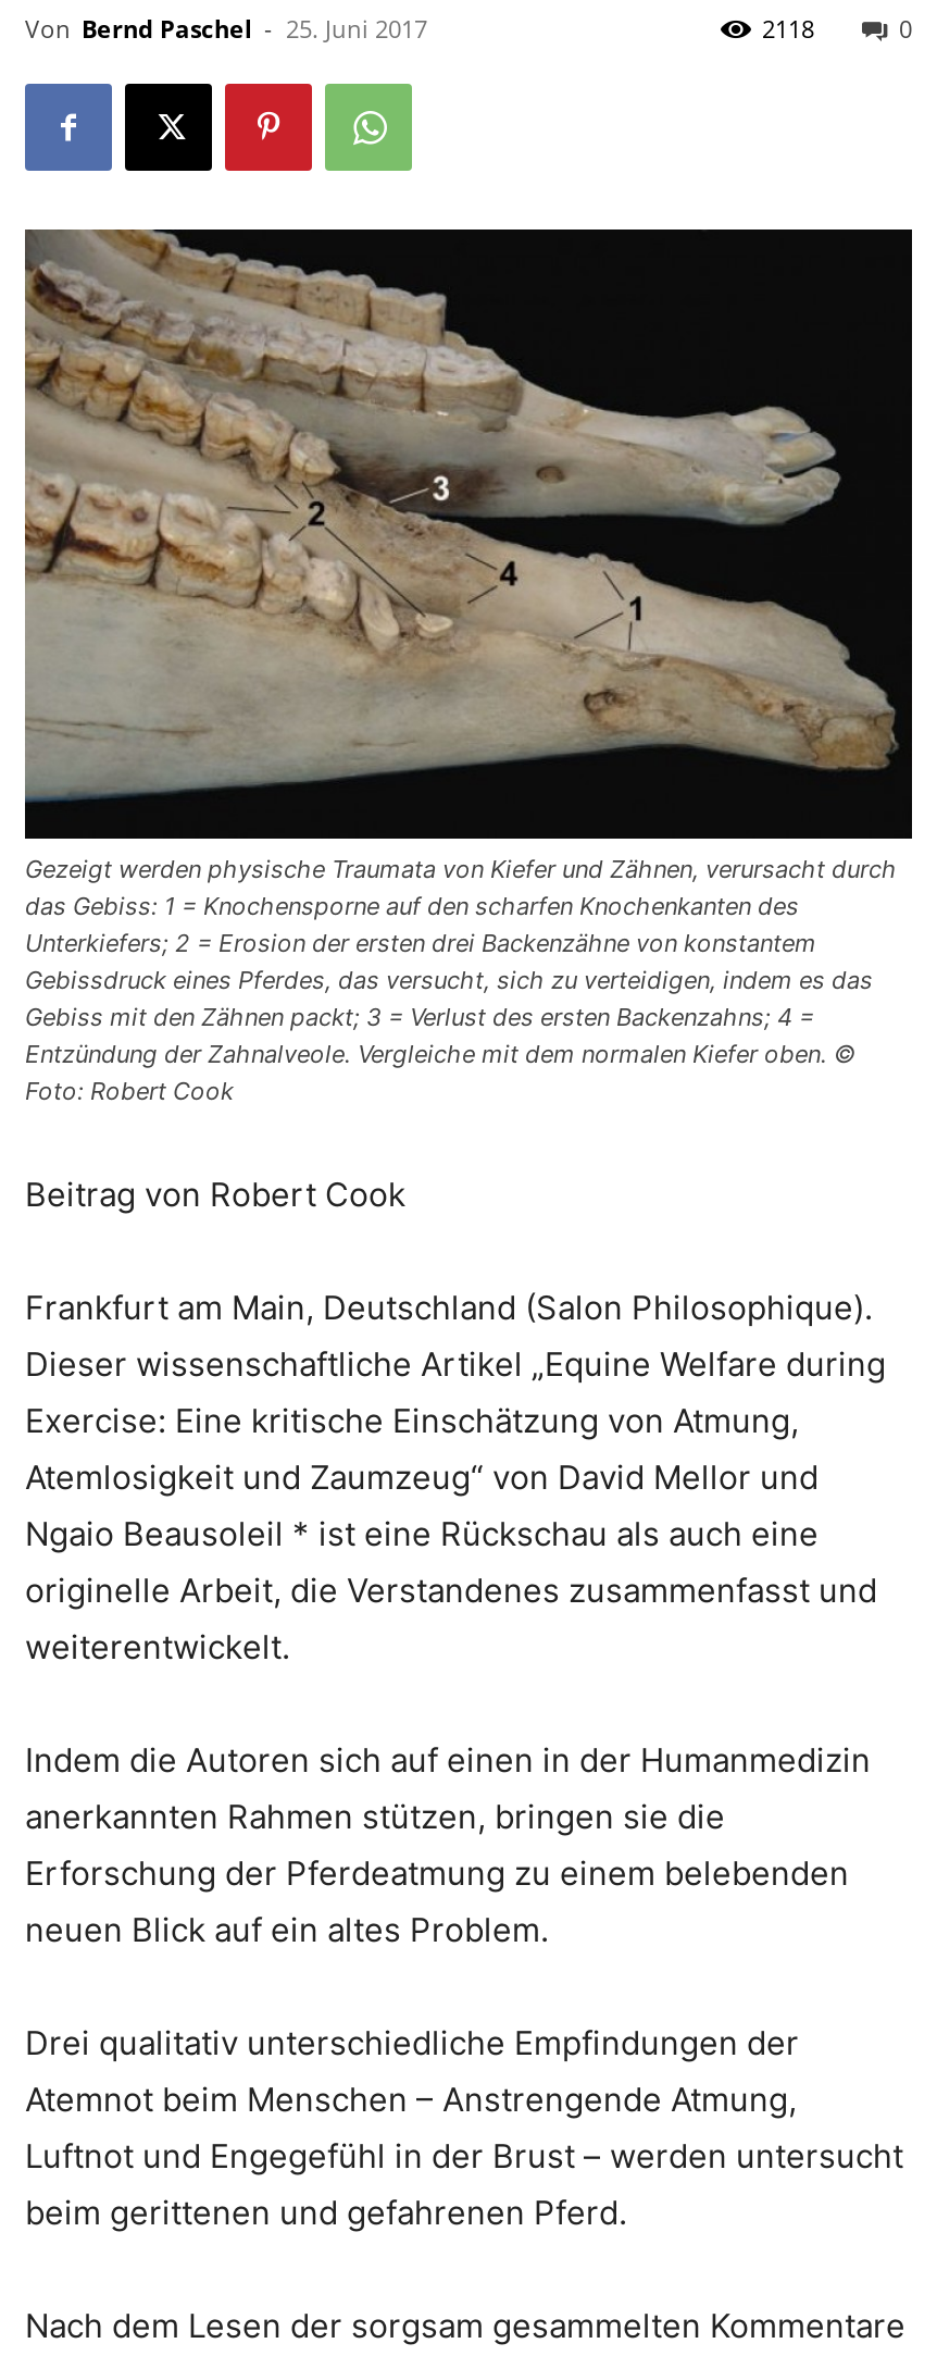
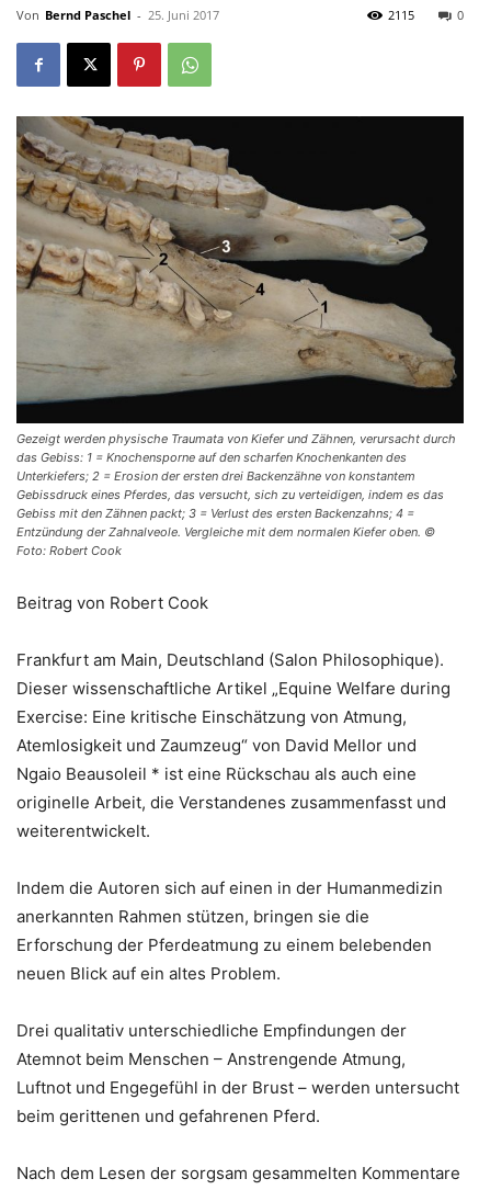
[762,12,814,45] 2118 -> [388,7,414,23] 2115

